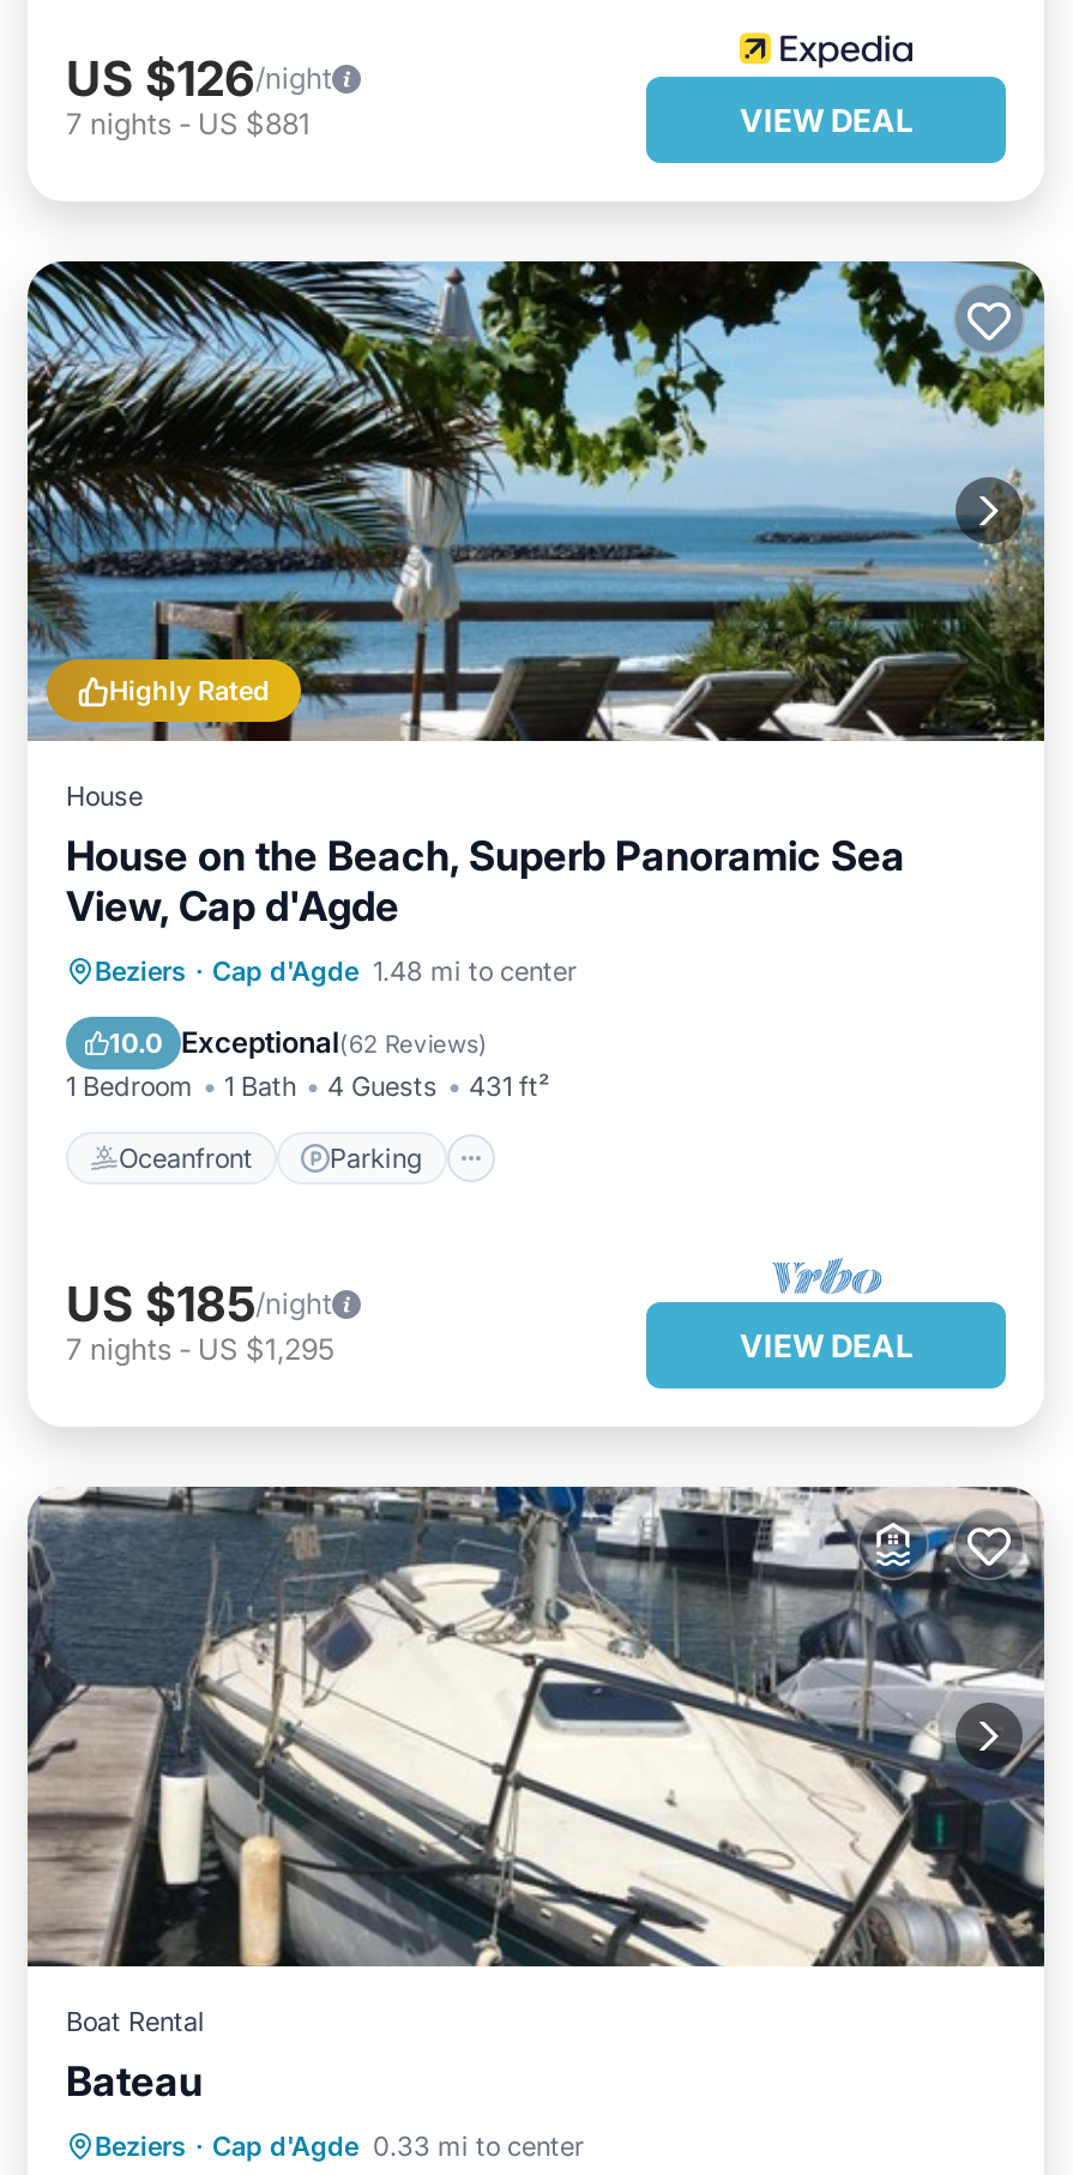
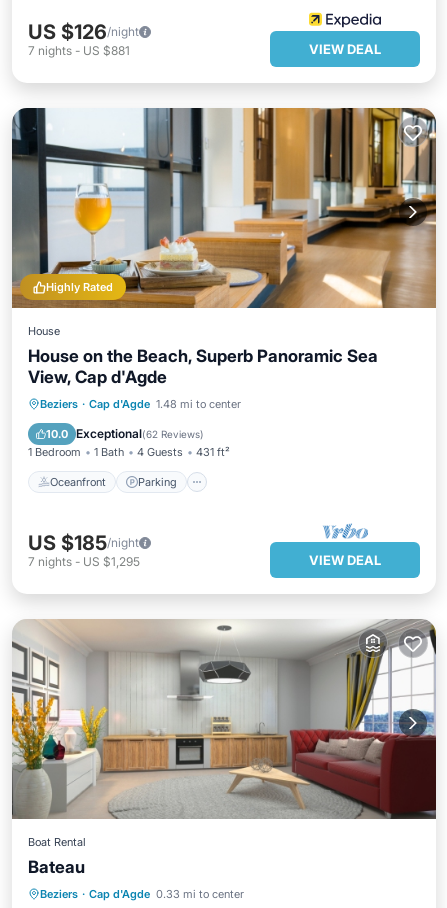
[25,259,1047,743] [image] -> [11,107,437,309] [image]
[25,1484,1047,1966] [image] -> [11,619,437,820] [image]

